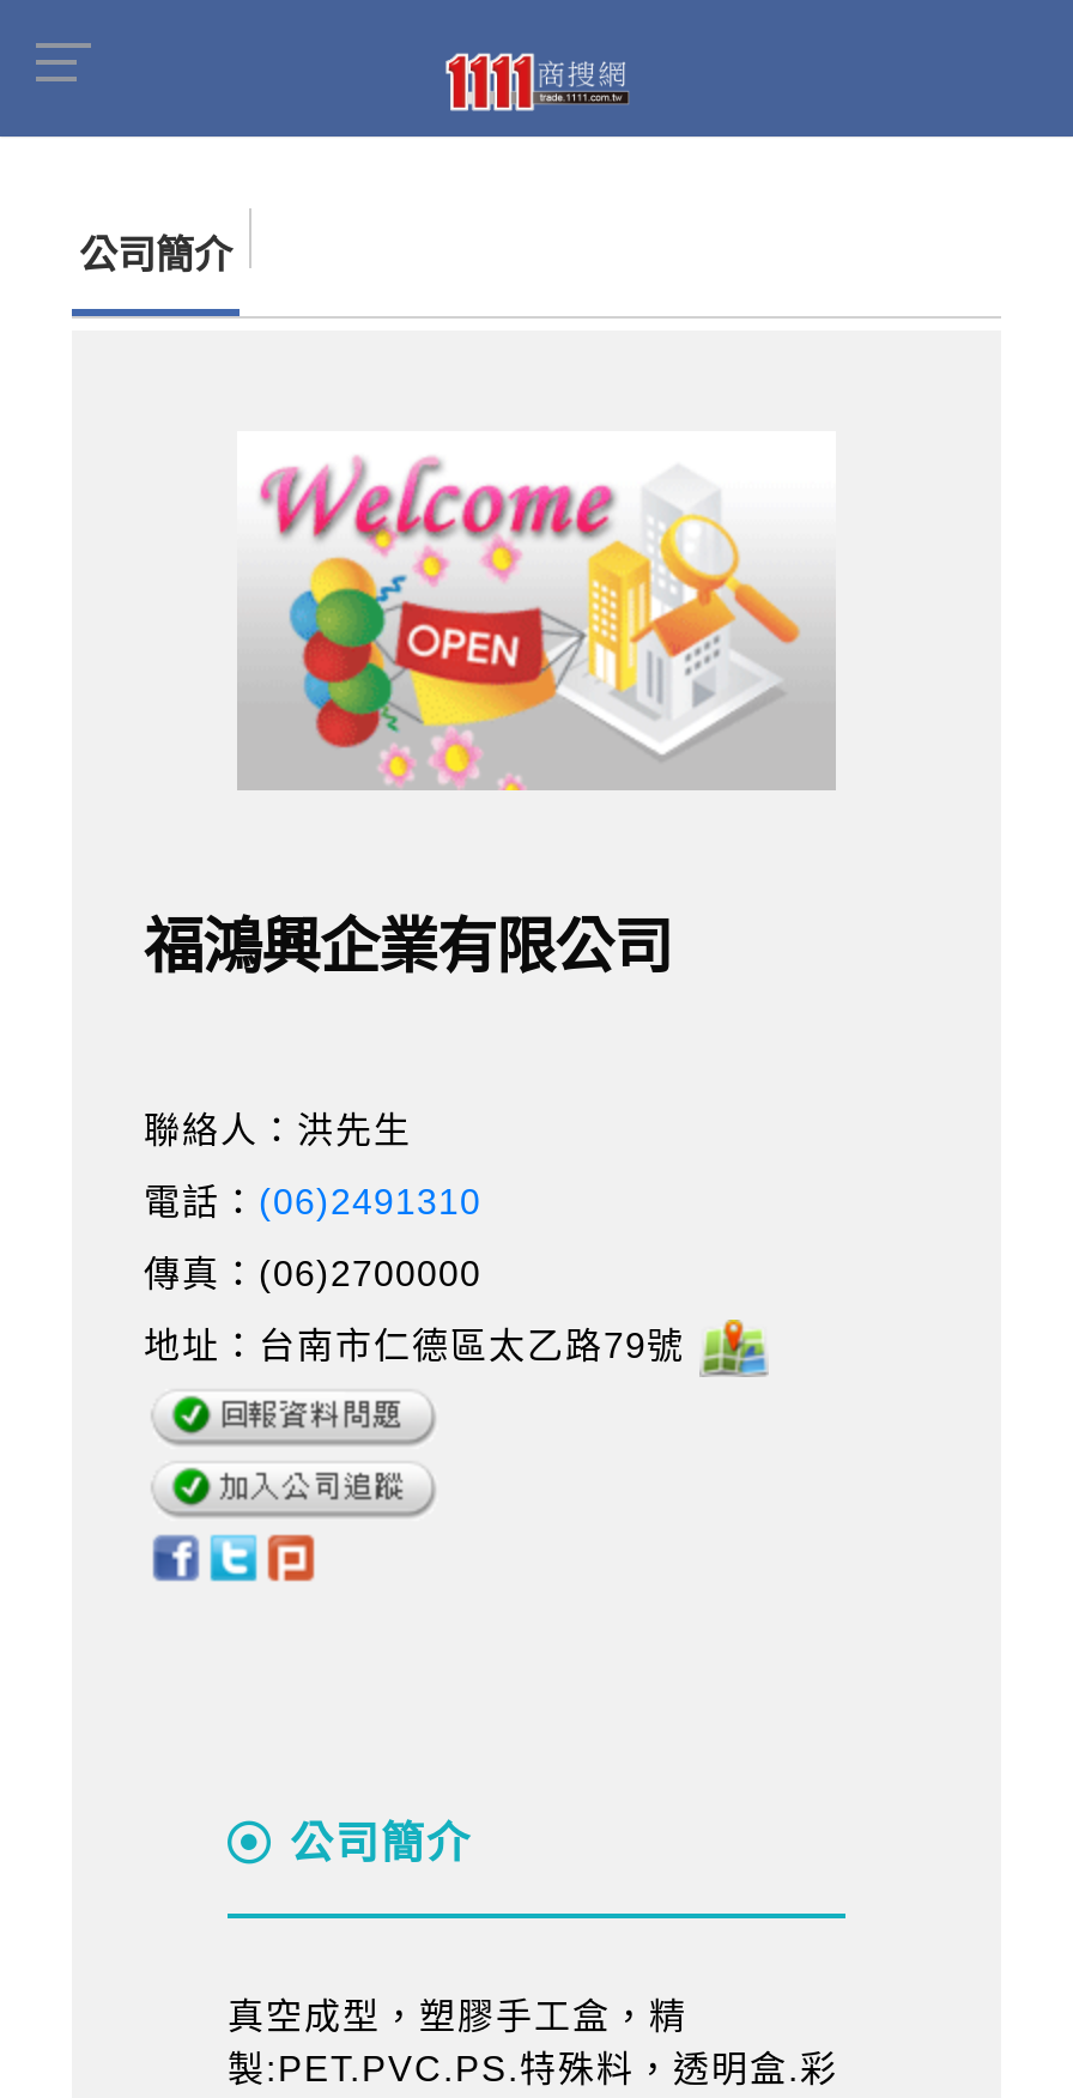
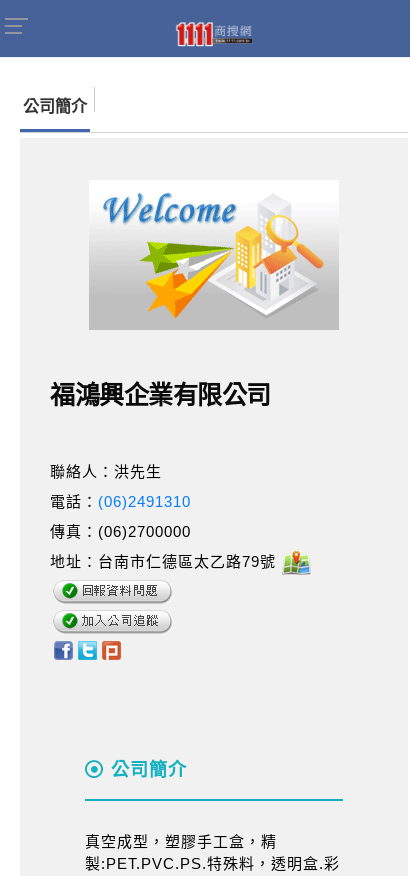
[259,455,618,793] [image] -> [99,191,247,330] [image]

